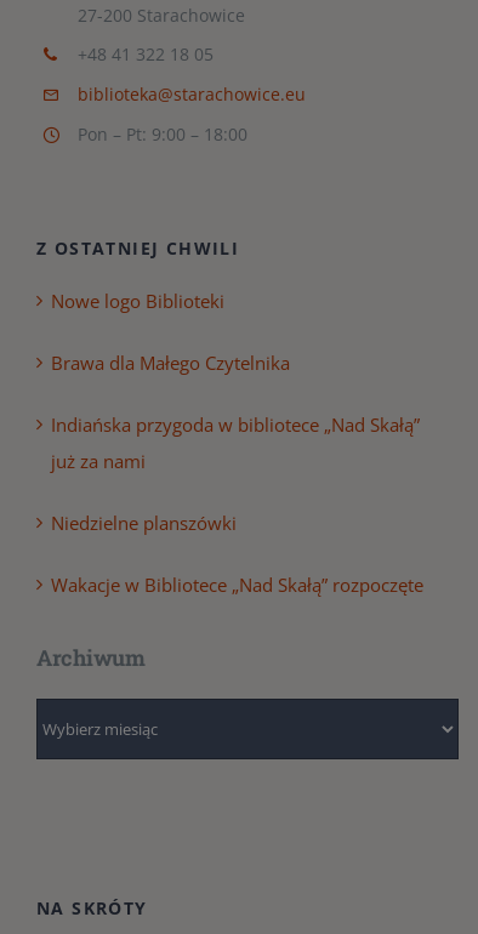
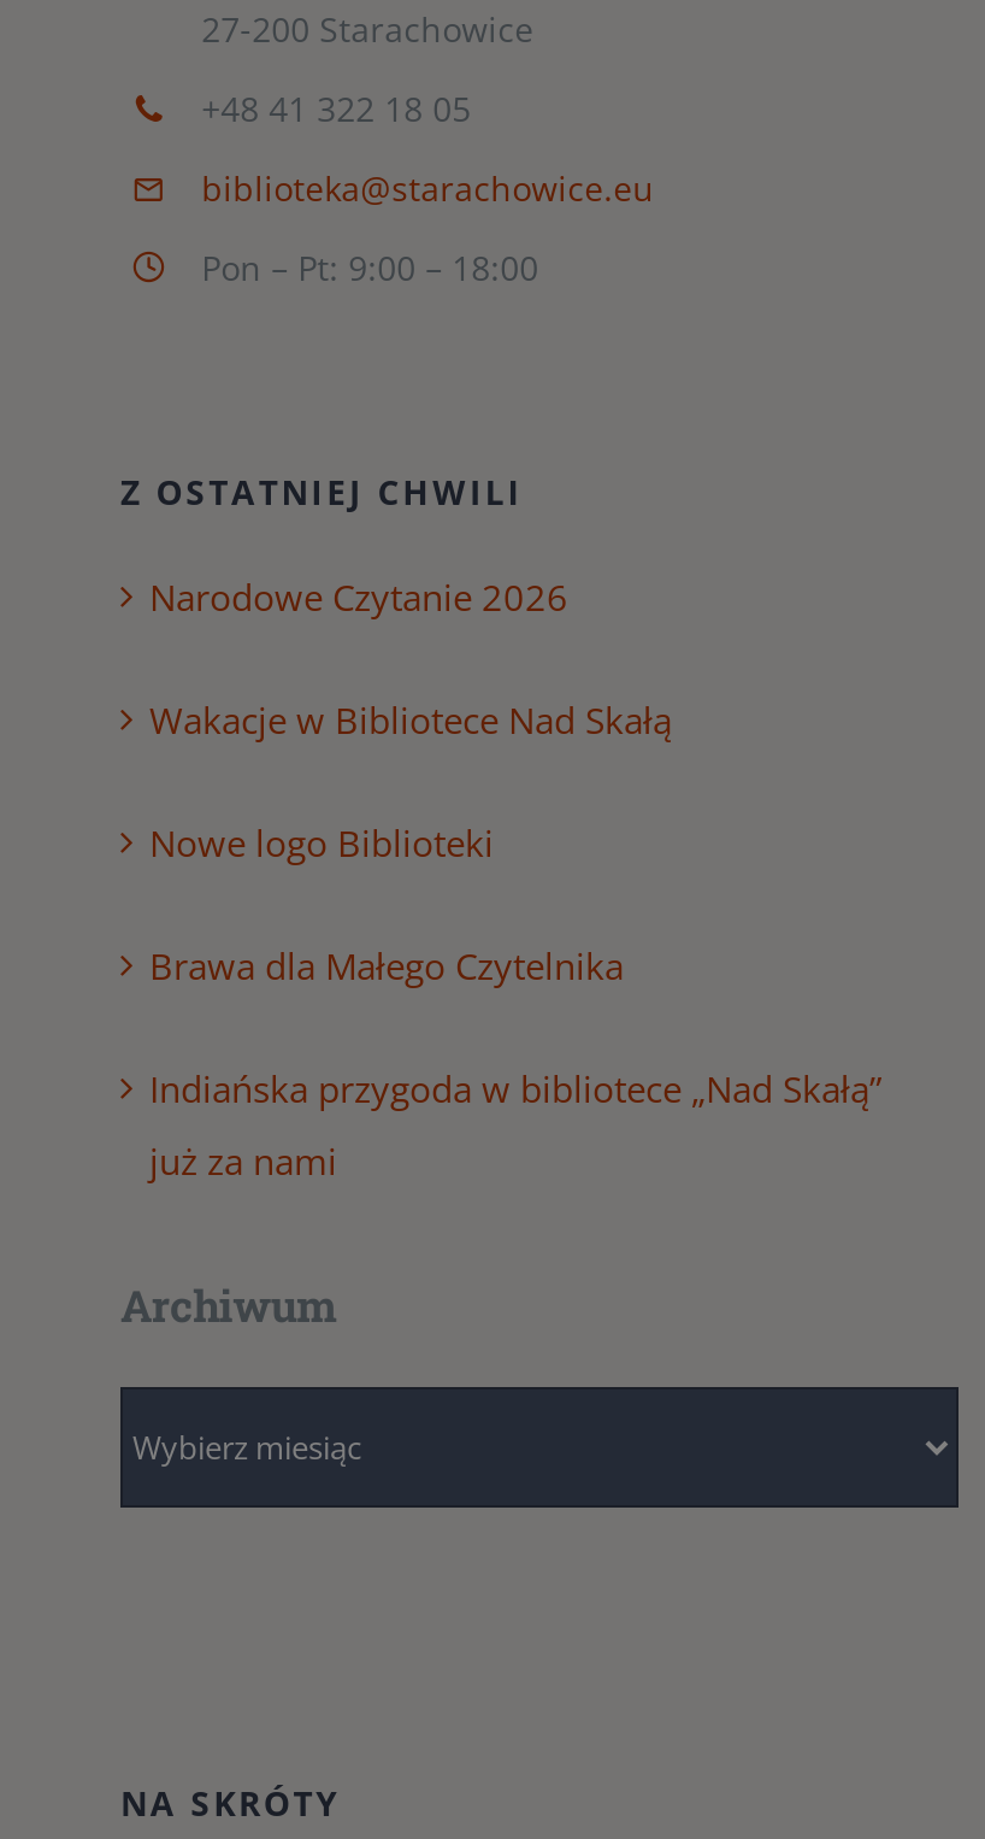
none -> [149,573,672,744] Narodowe Czytanie 2026 | Wakacje w Bibliotece Nad Skałą
moved [51,288,420,473] -> [149,819,881,1185]: Nowe logo Biblioteki | Brawa dla Małego Czytelnika | Indiańska przygoda w bibliotece „Nad Skałą” | już za nami
[51,510,423,597] Niedzielne planszówki | Wakacje w Bibliotece „Nad Skałą” rozpoczęte -> none

